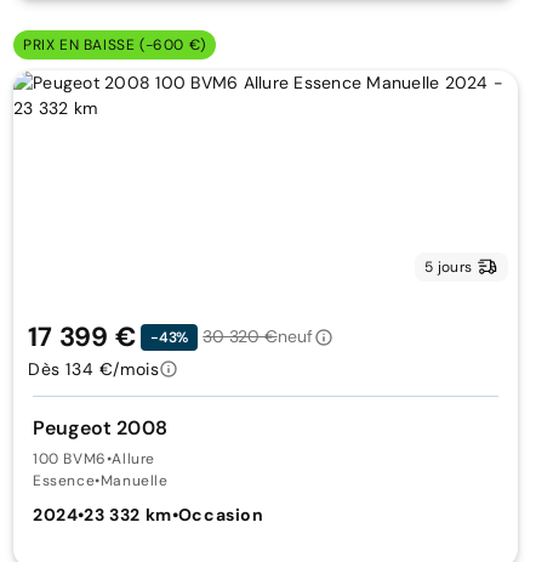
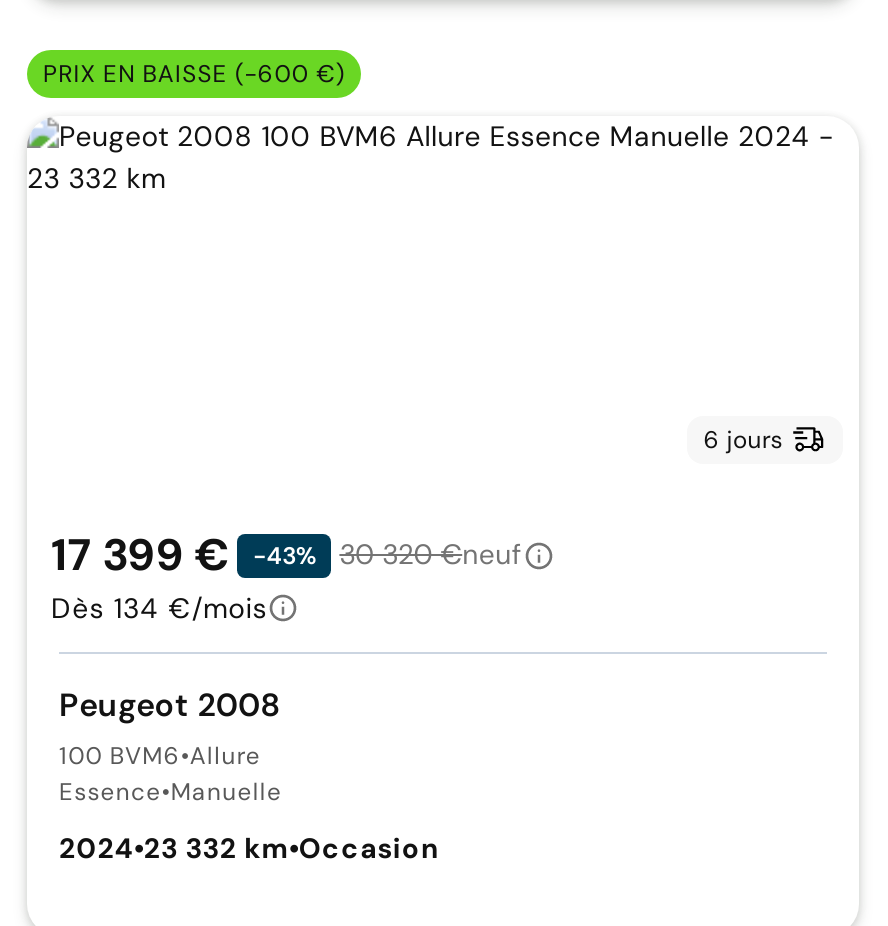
[425,257,472,277] 5 jours -> [703,424,783,456] 6 jours

